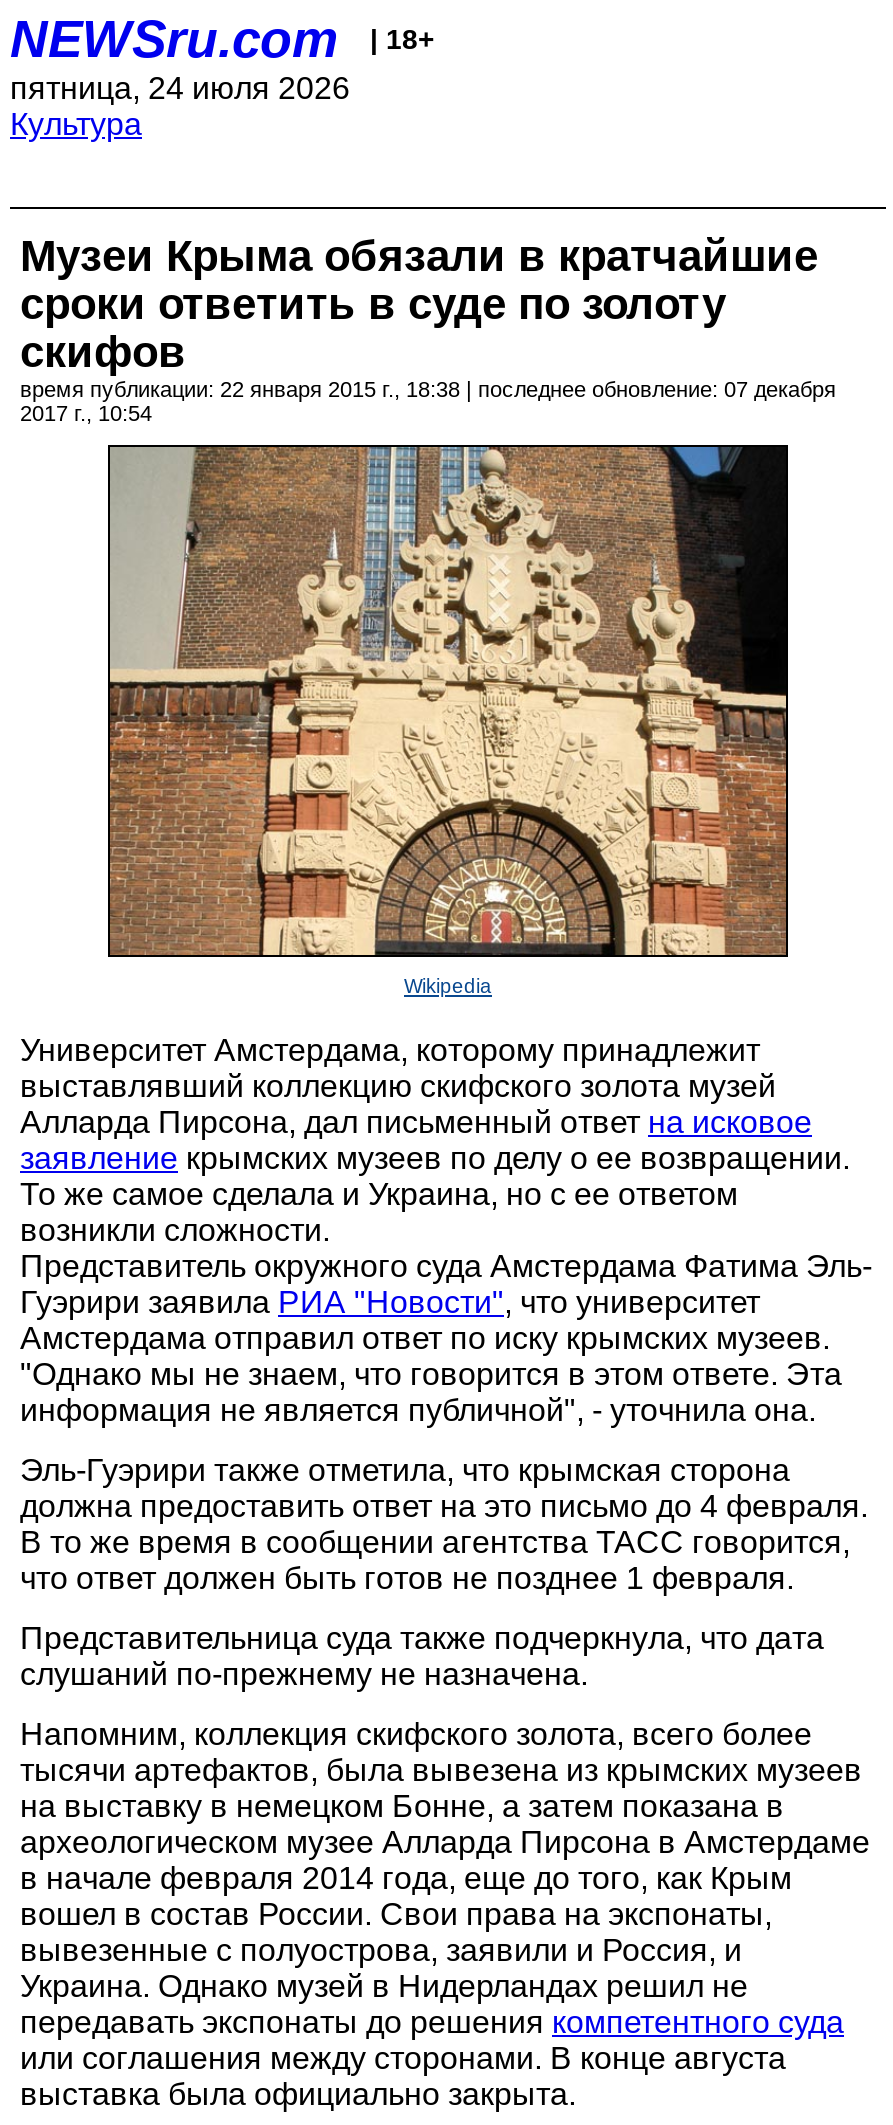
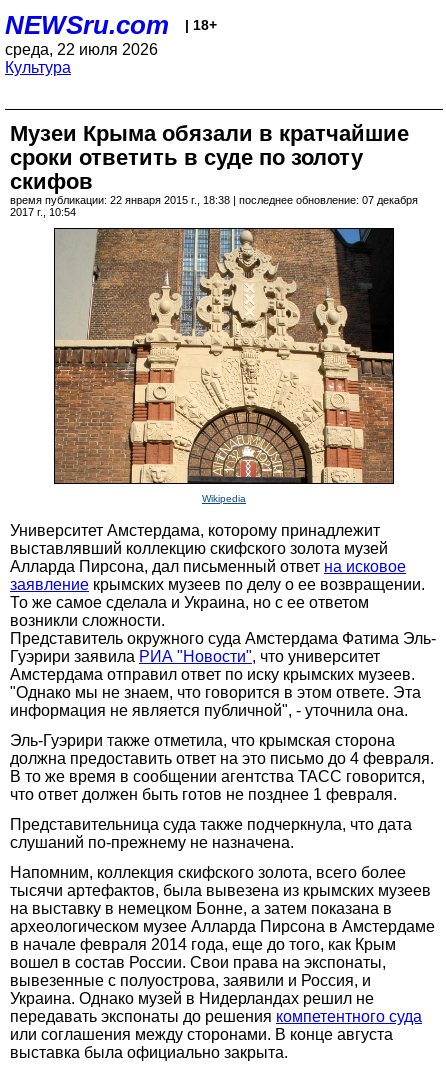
[10,71,350,105] пятница, 24 июля 2026 -> [5,41,158,58] среда, 22 июля 2026

